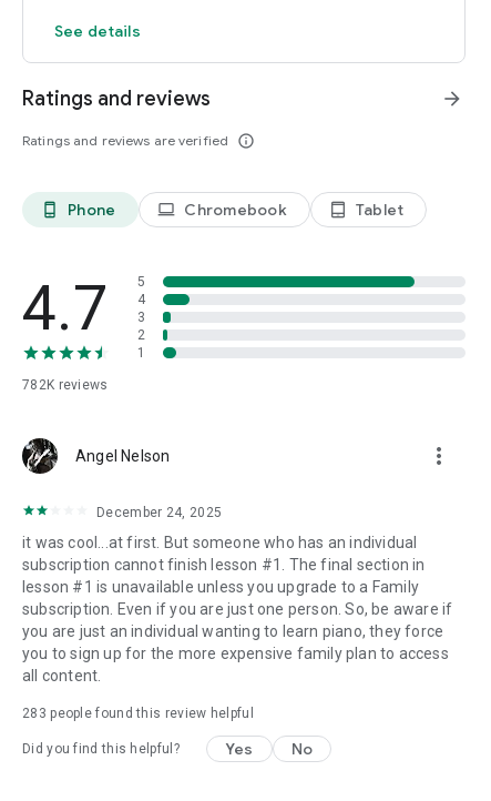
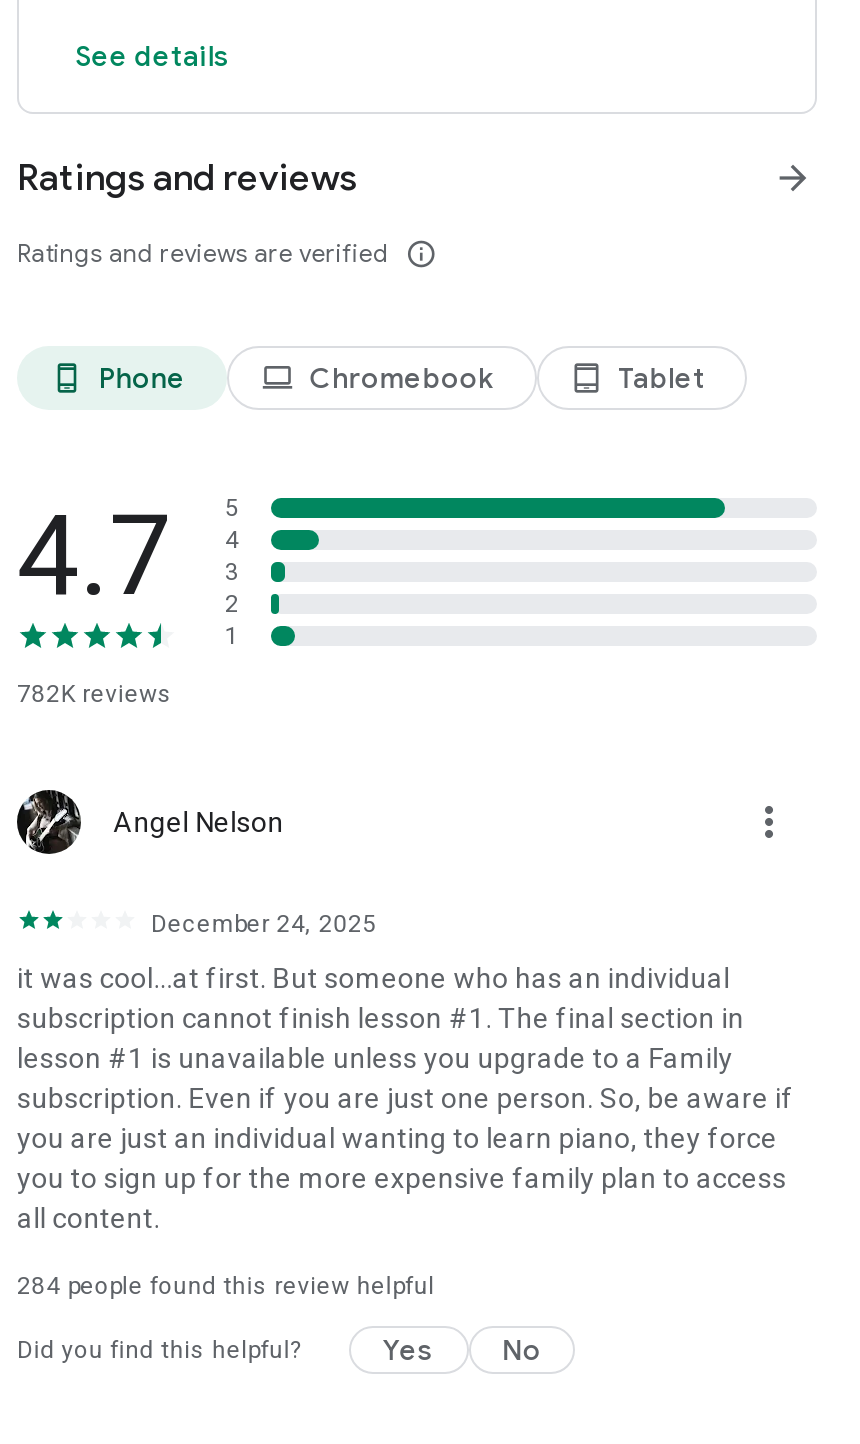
[22,706,254,721] 283 people found this review helpful -> [17,1272,435,1300] 284 people found this review helpful

